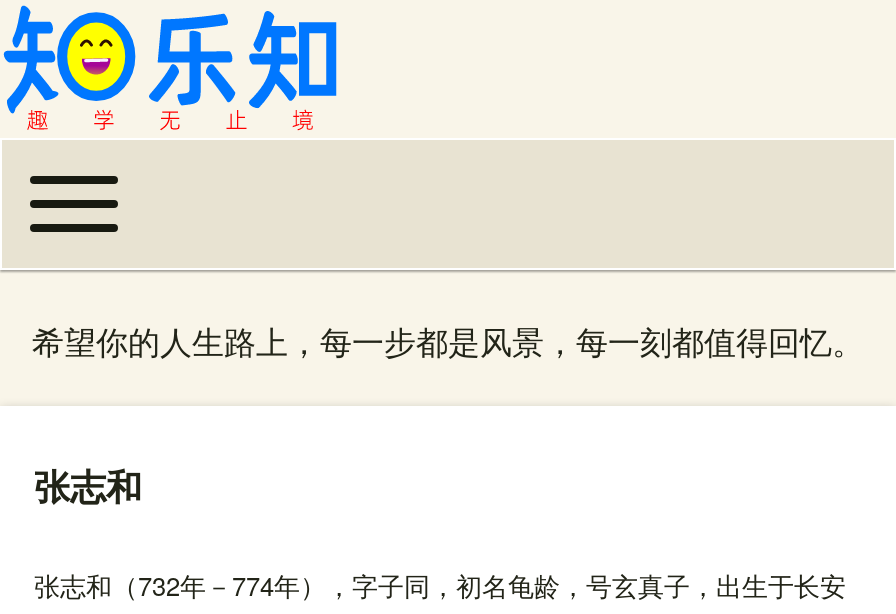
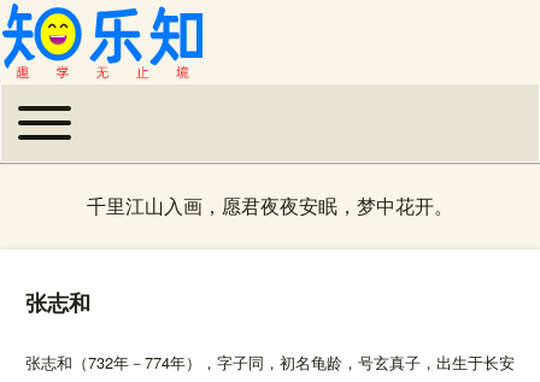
[32,318,864,364] 希望你的人生路上，每一步都是风景，每一刻都值得回忆。 -> [87,192,453,219] 千里江山入画，愿君夜夜安眠，梦中花开。

